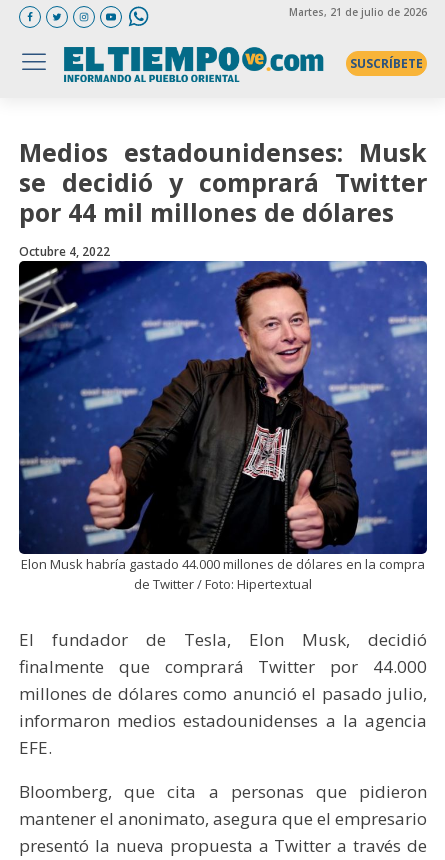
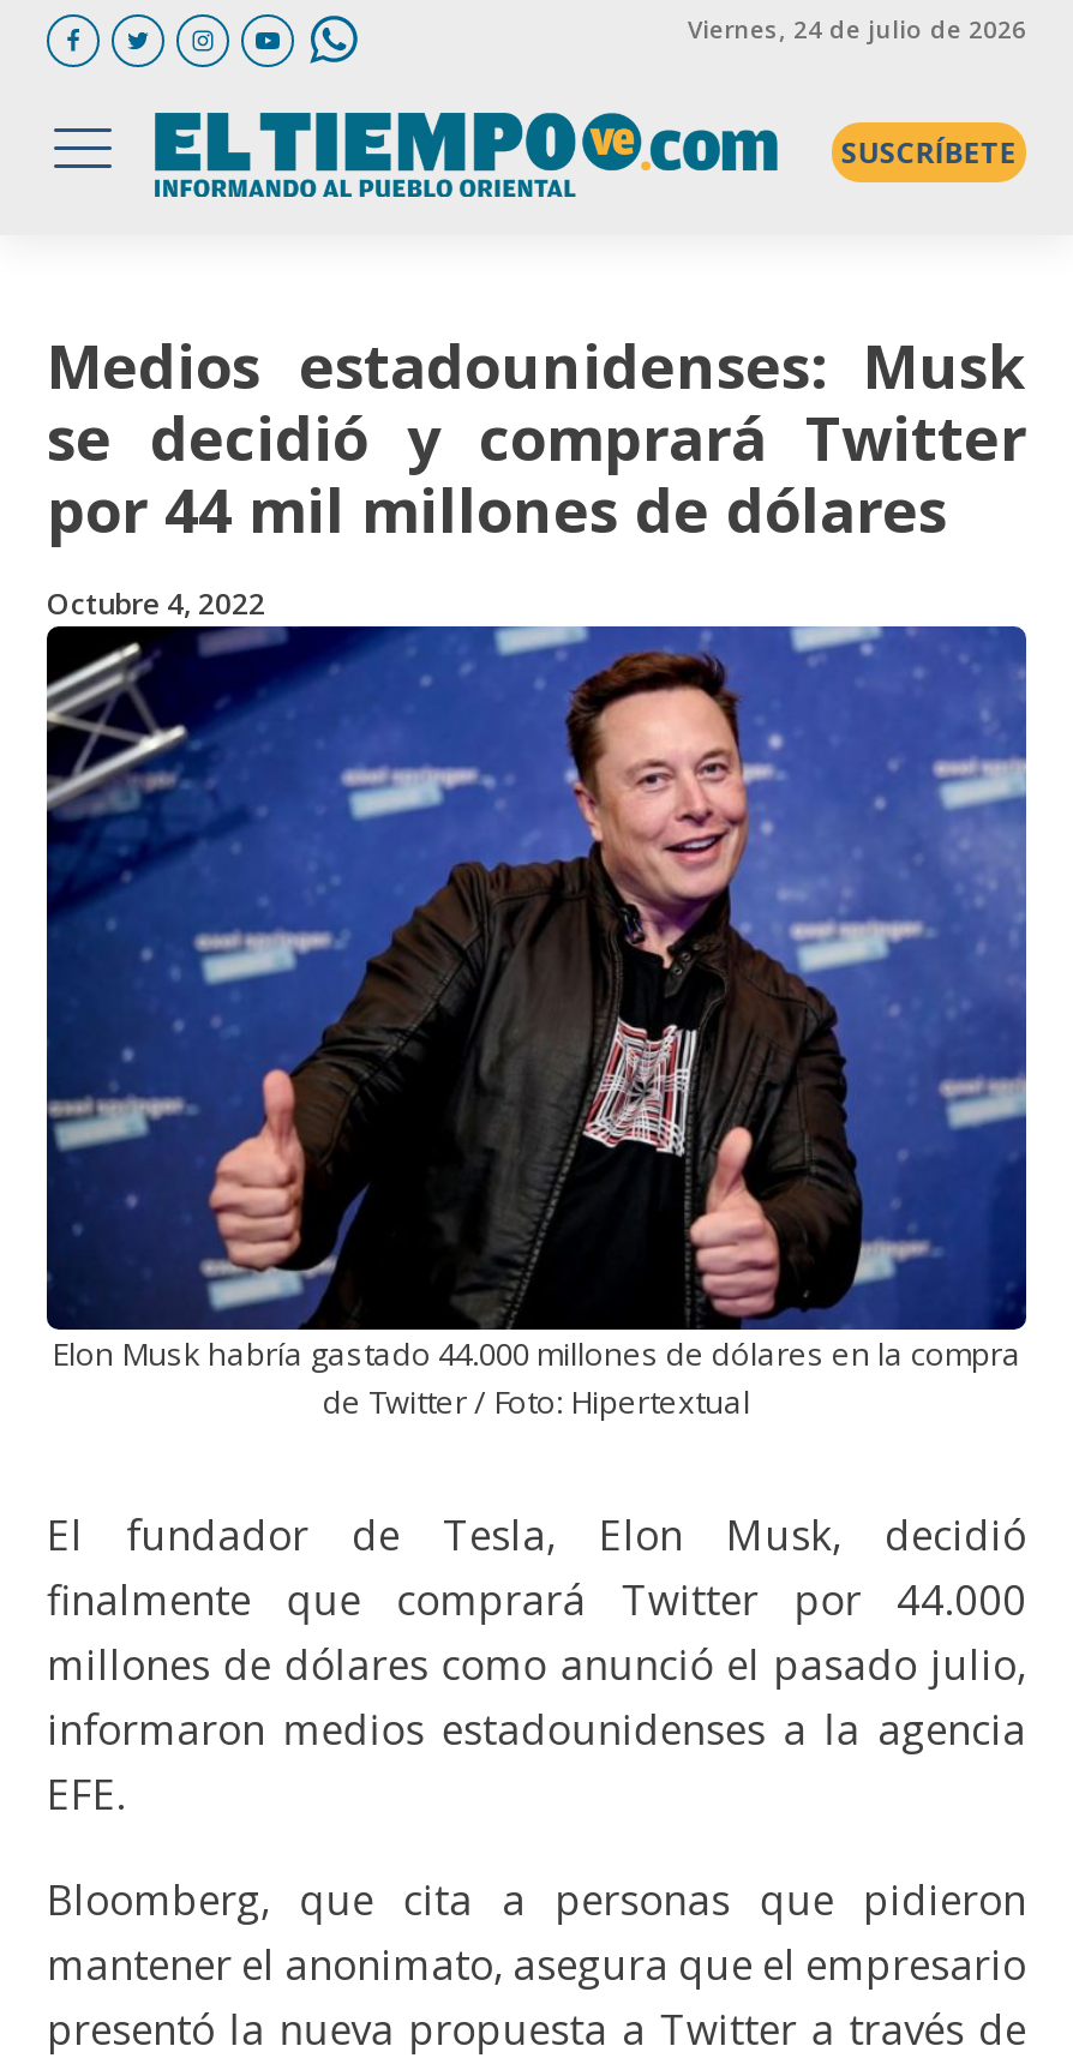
[289,4,427,18] Martes, 21 de julio de 2026 -> [688,11,1026,44] Viernes, 24 de julio de 2026

